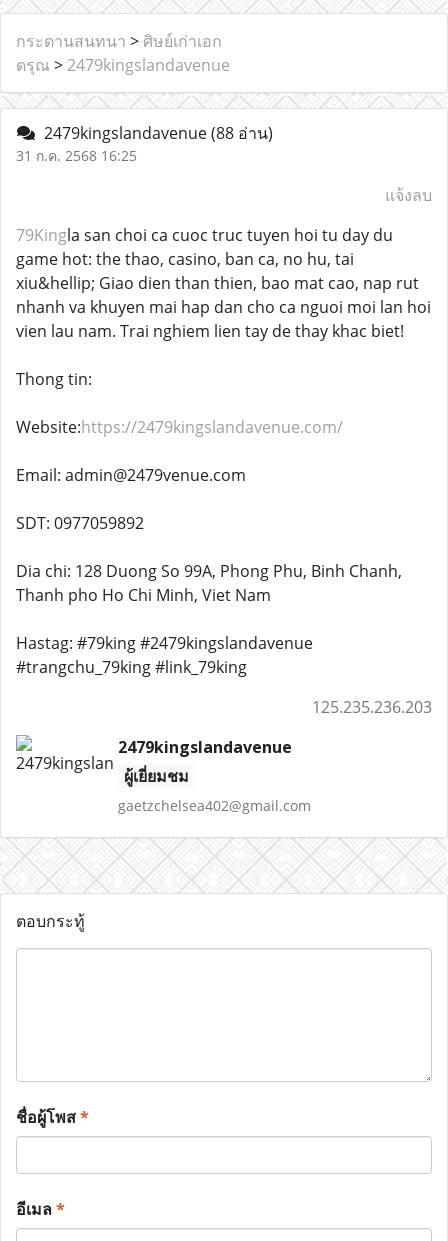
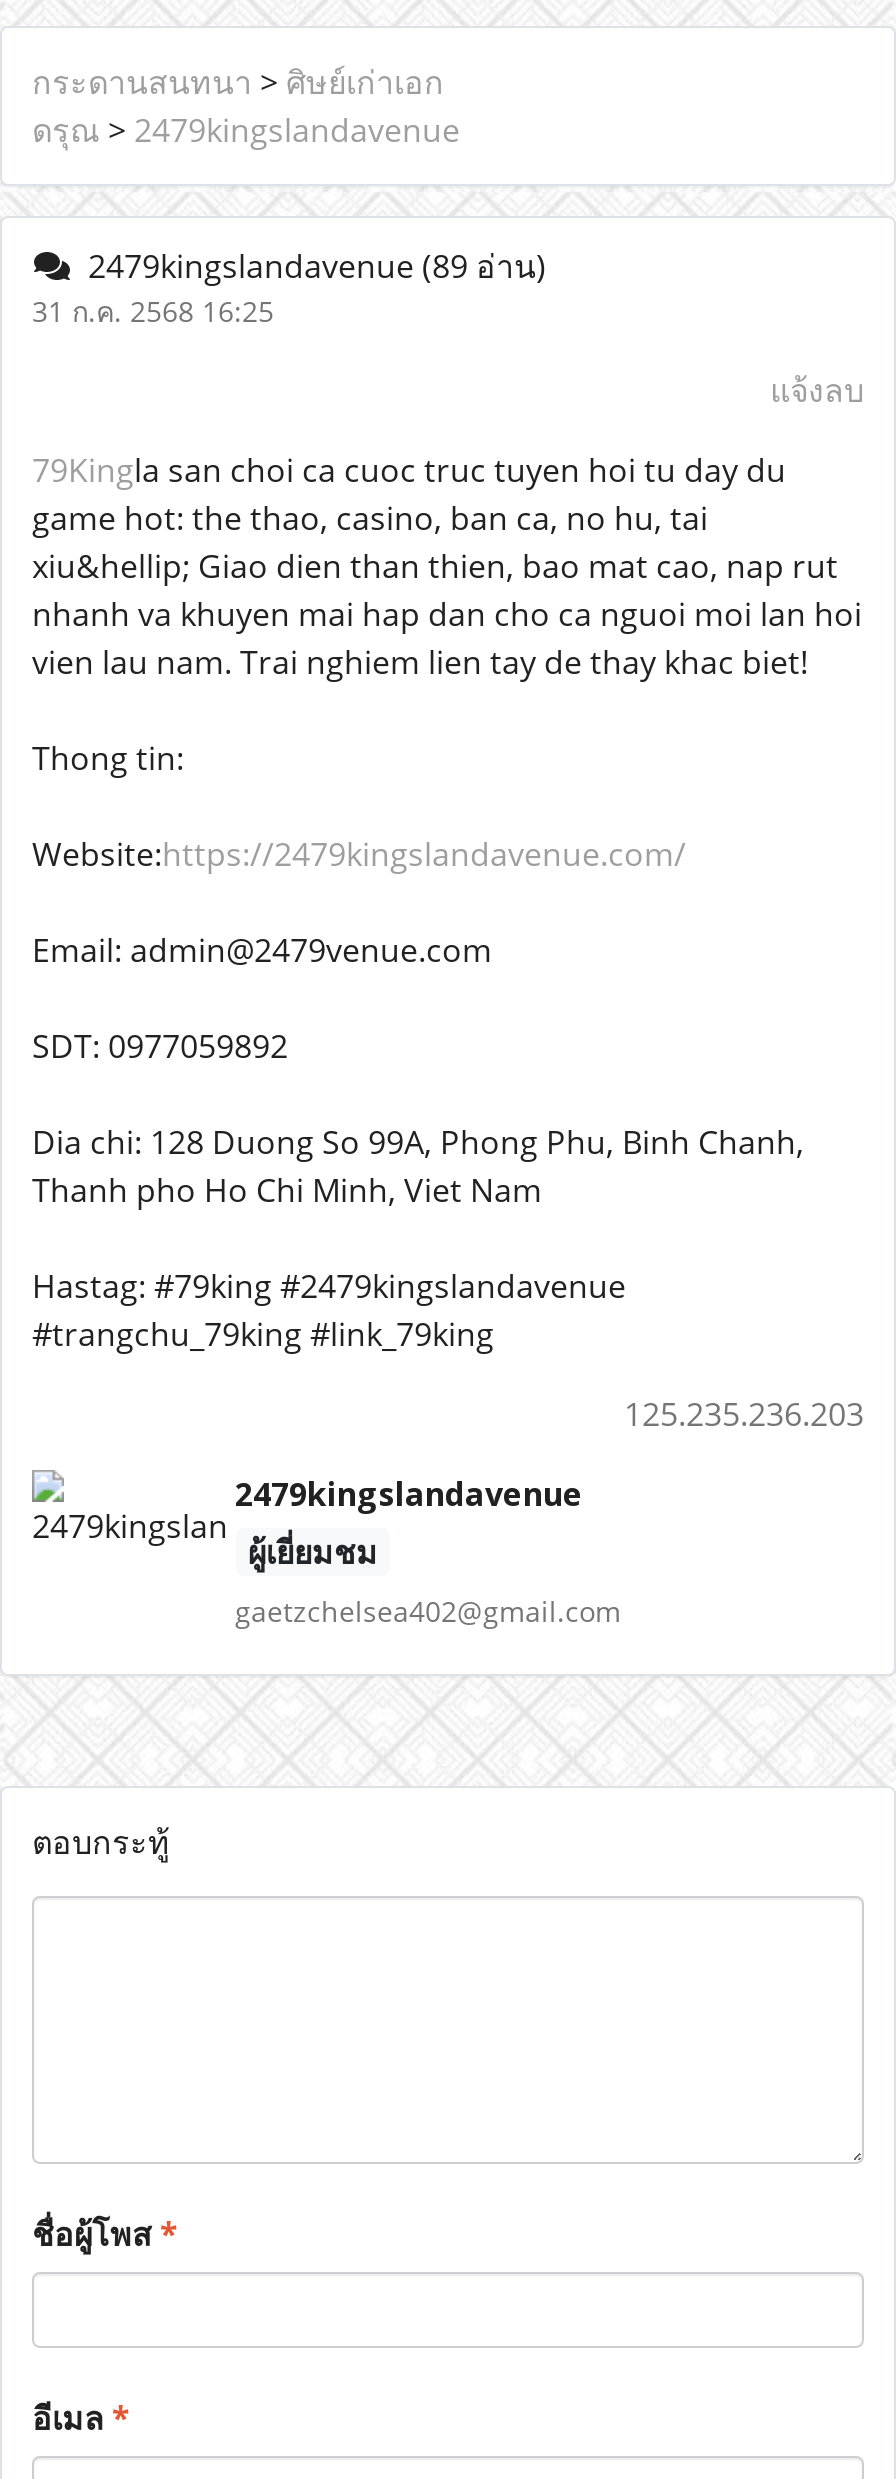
[36,122,273,144] 2479kingslandavenue (88 อ่าน) -> [72,244,546,288] 2479kingslandavenue (89 อ่าน)

